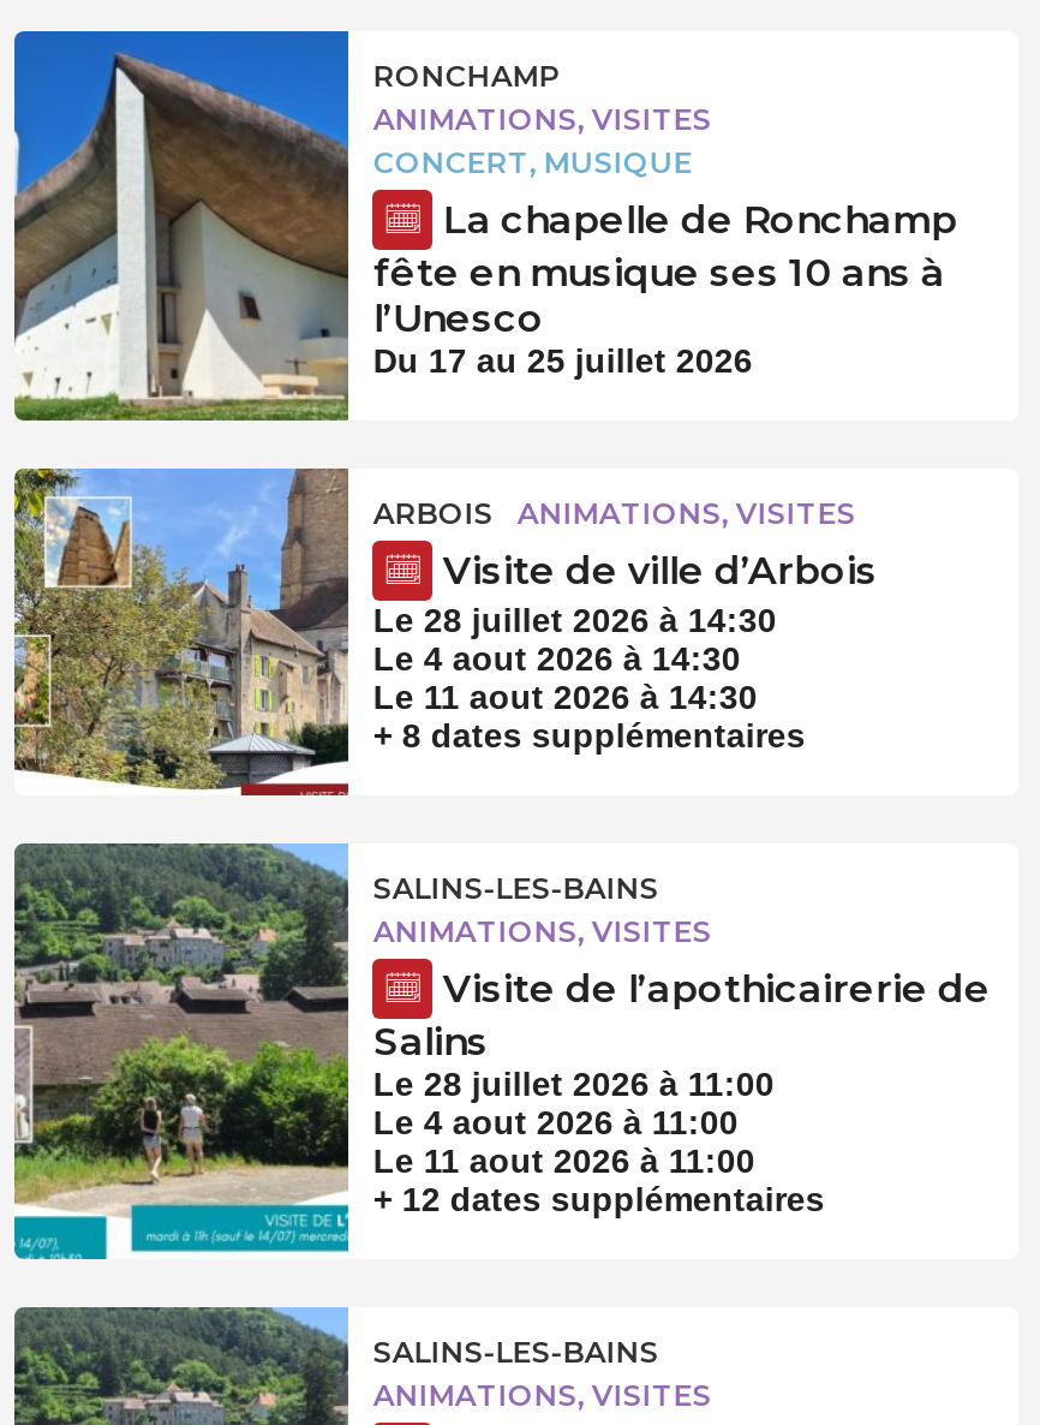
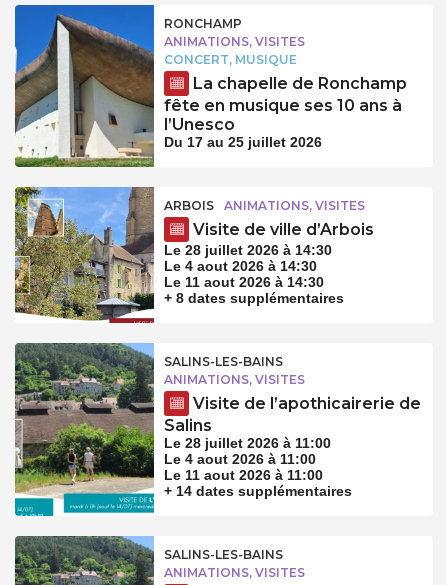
[373,1180,825,1219] + 12 dates supplémentaires -> [164,483,352,499] + 14 dates supplémentaires

